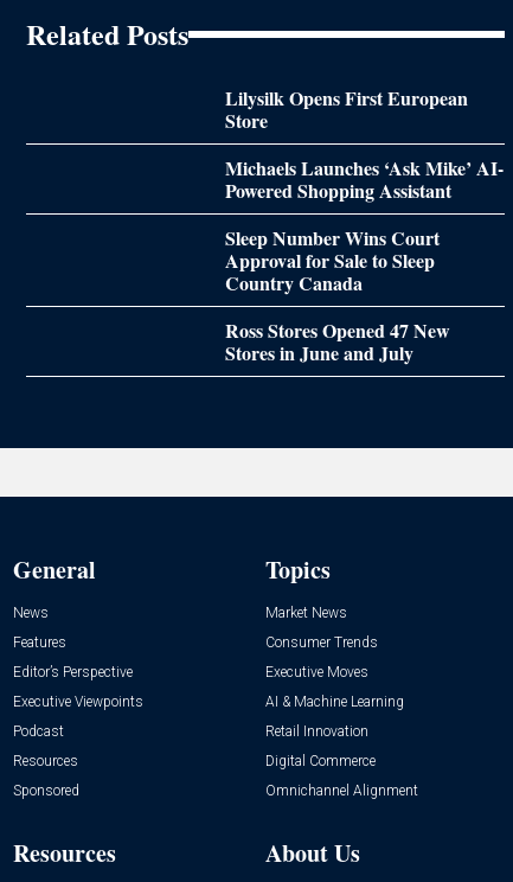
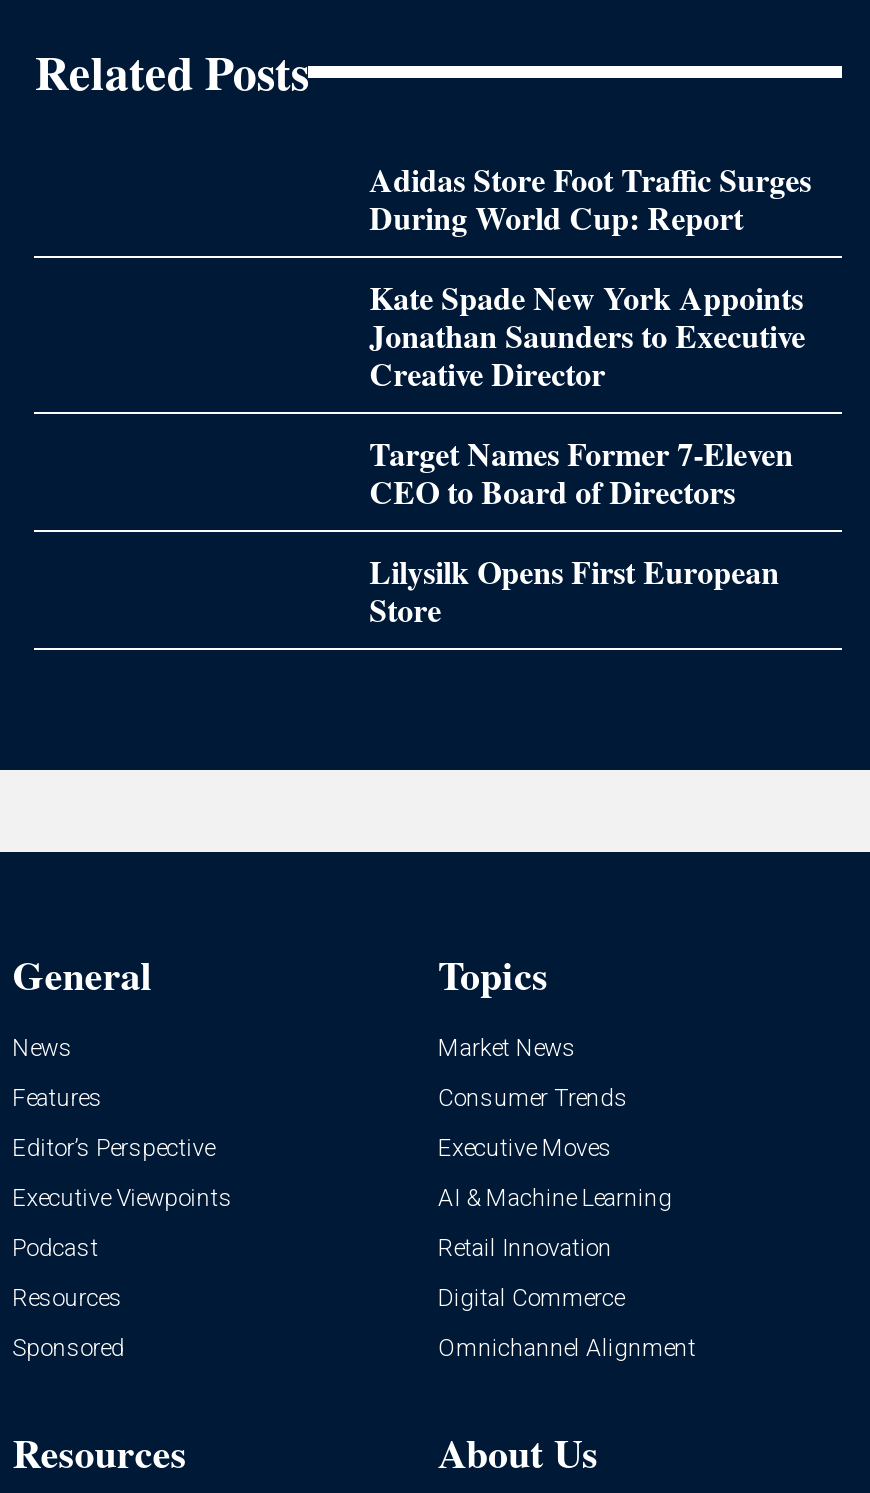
none -> [369,156,811,514] Adidas Store Foot Traffic Surges | During World Cup: Report | Kate Spade New York Appoints | Jonathan Saunders to Executive | Creative Director | Target Names Former 7-Eleven | CEO to Board of Directors
moved [225,84,468,134] -> [369,548,779,632]: Lilysilk Opens First European | Store
[225,154,503,367] Michaels Launches ‘Ask Mike’ AI- | Powered Shopping Assistant | Sleep Number Wins Court | Approval for Sale to Sleep | Country Canada | Ross Stores Opened 47 New | Stores in June and July -> none

